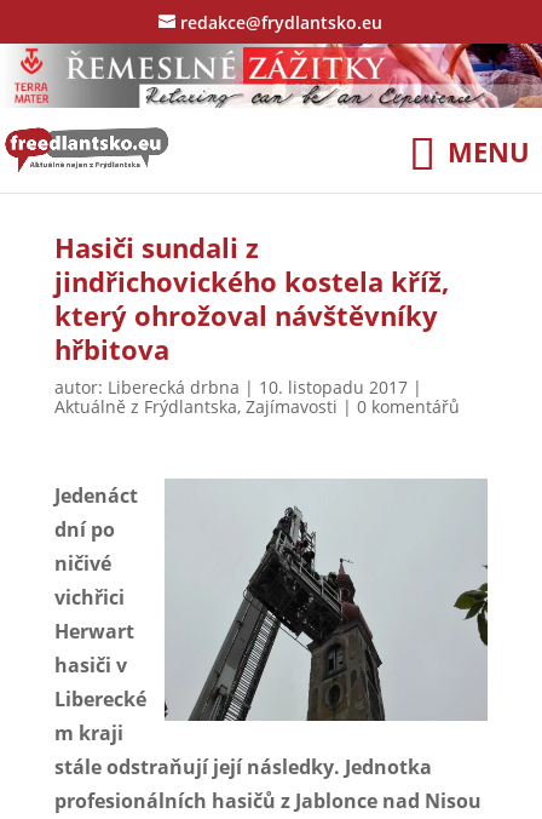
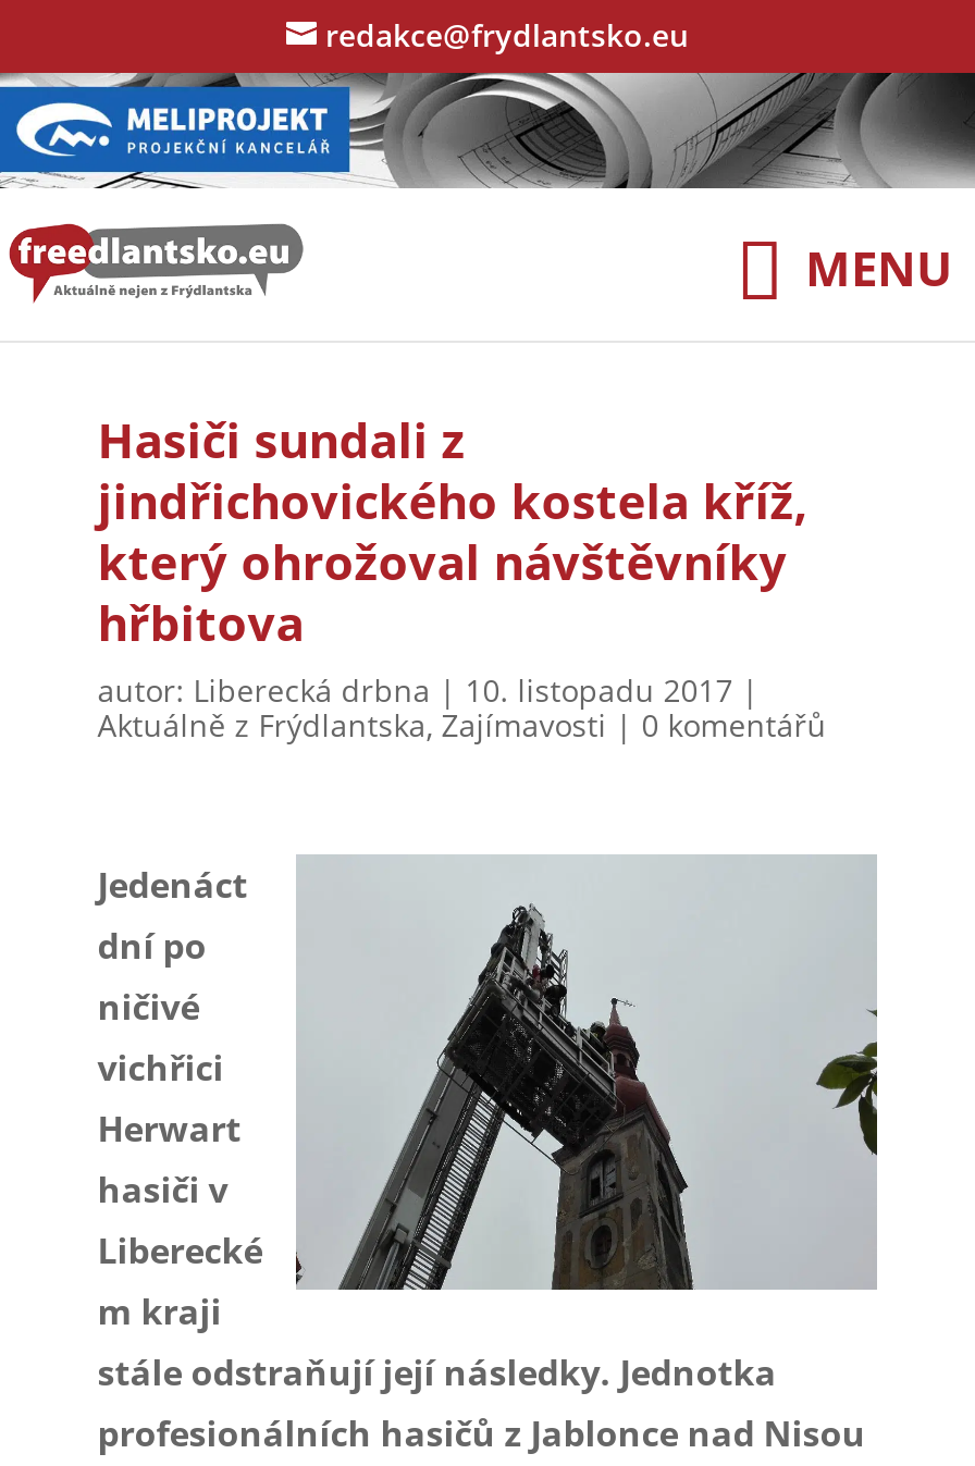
[4,42,538,109] [image] -> [7,71,968,190] [image]

